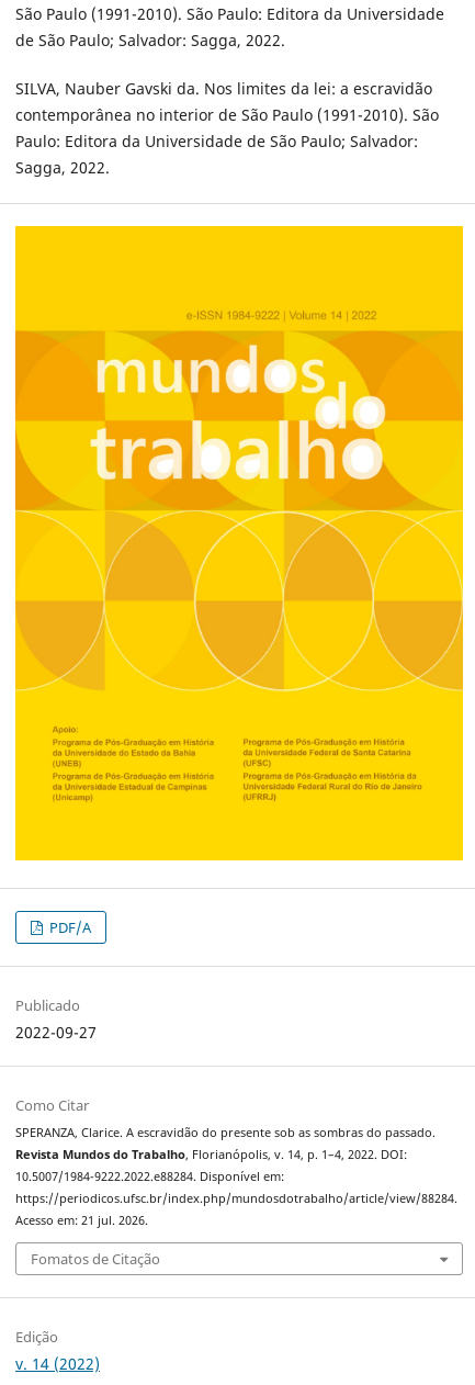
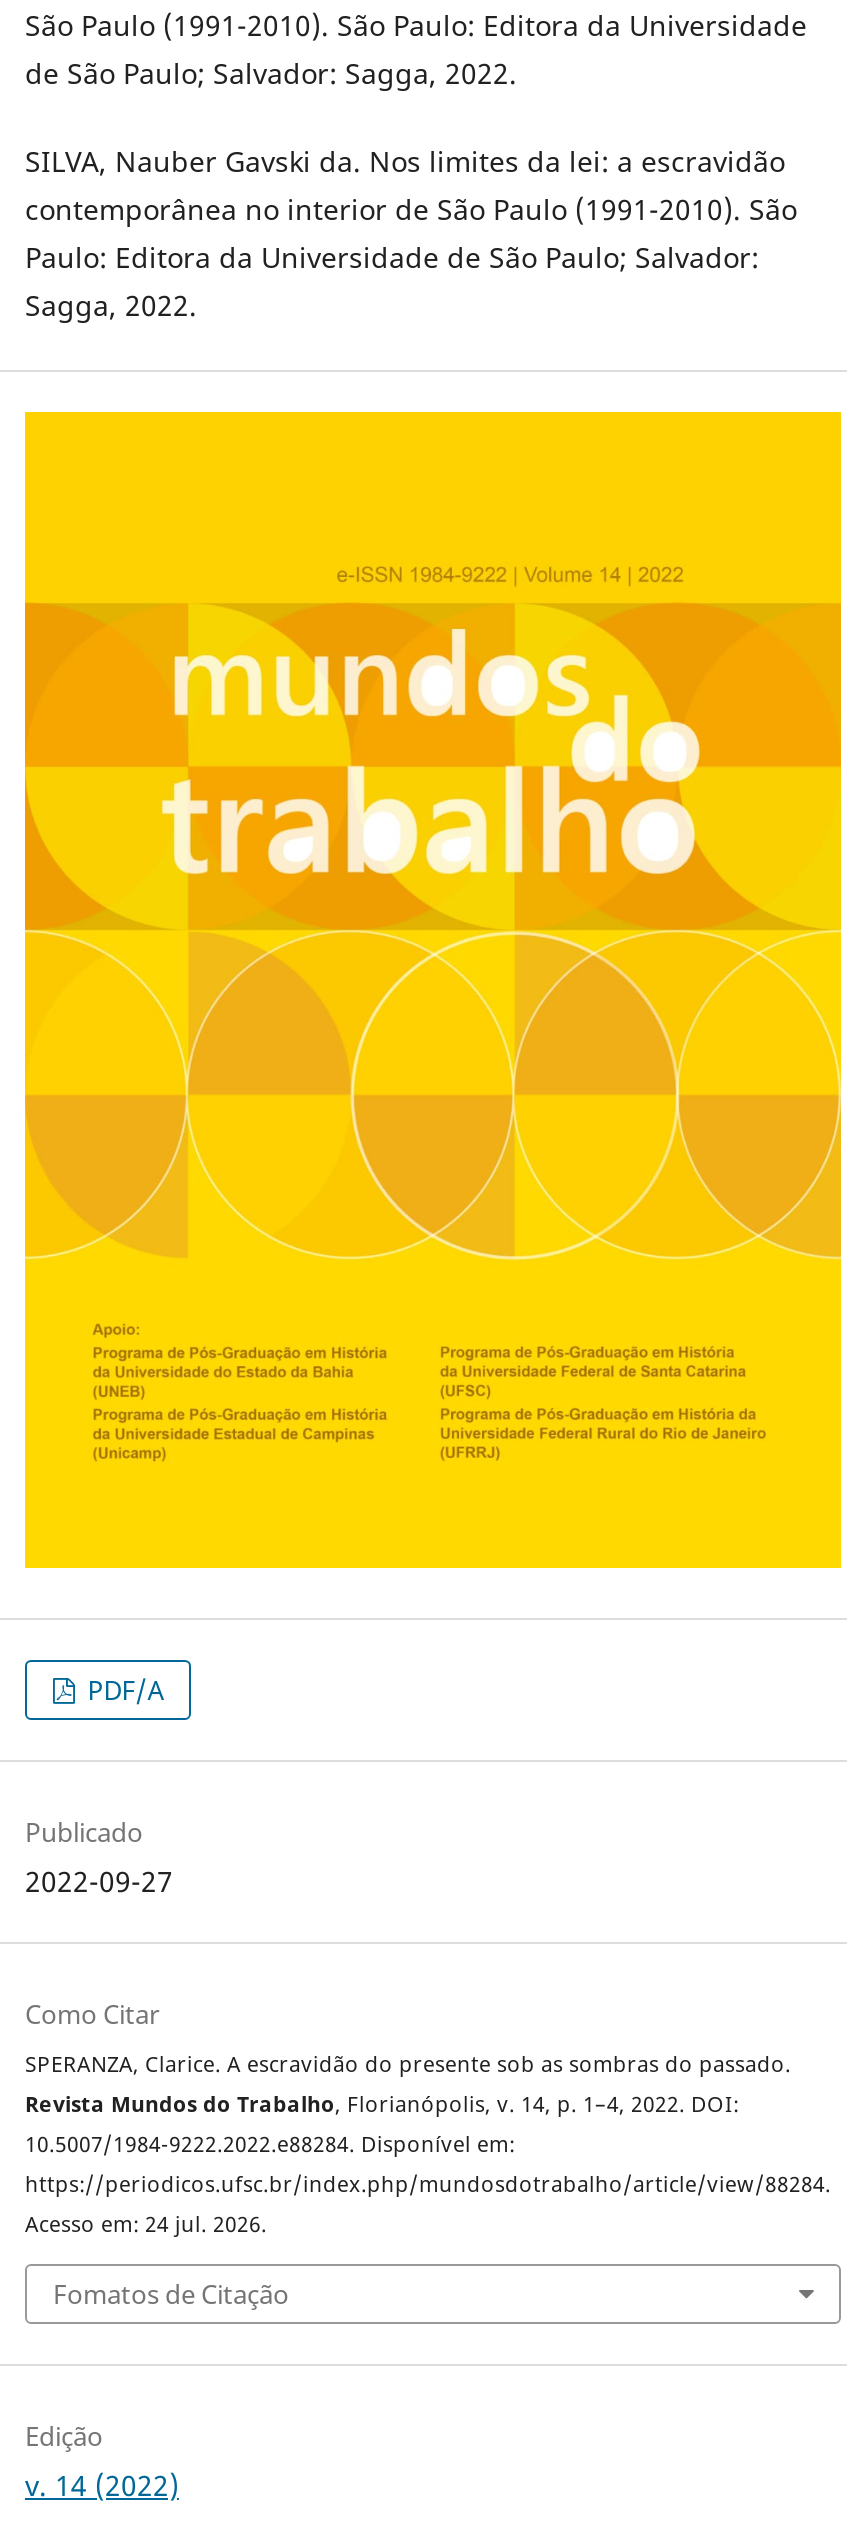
[15,1213,148,1228] Acesso em: 21 jul. 2026. -> [25,2210,267,2238] Acesso em: 24 jul. 2026.

